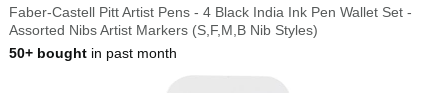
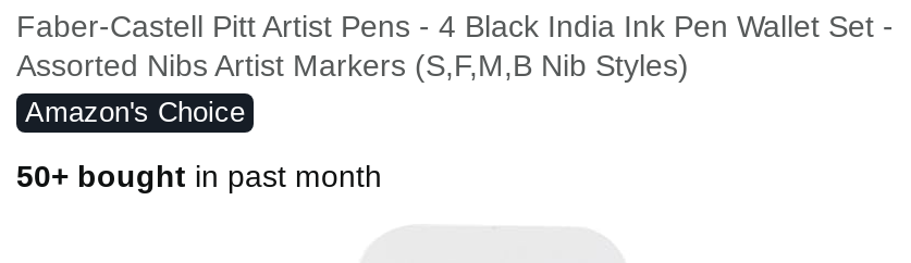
none -> [25,96,245,128] Amazon's Choice

